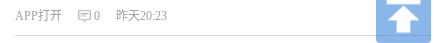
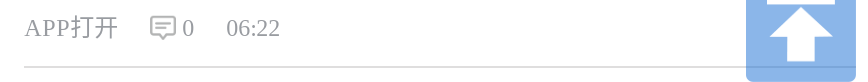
[94,8,167,22] 0 昨天20:23 -> [182,13,280,41] 0 06:22

